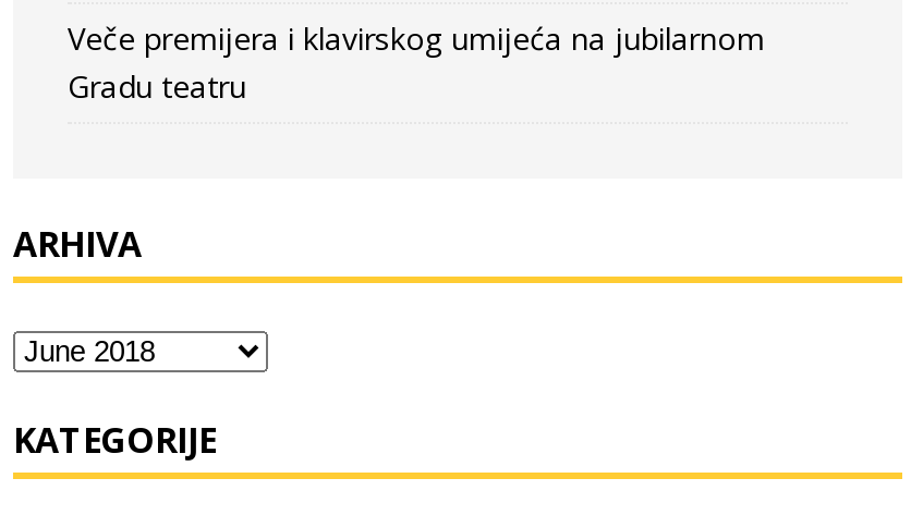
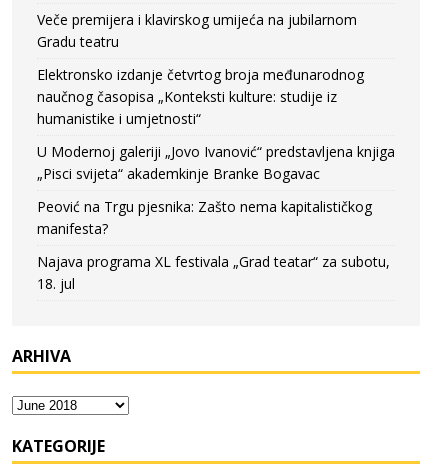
none -> [37,65,395,293] Elektronsko izdanje četvrtog broja međunarodnog | naučnog časopisa „Konteksti kulture: studije iz | humanistike i umjetnosti“ | U Modernoj galeriji „Jovo Ivanović“ predstavljena knjiga | „Pisci svijeta“ akademkinje Branke Bogavac | Peović na Trgu pjesnika: Zašto nema kapitalističkog | manifesta? | Najava programa XL festivala „Grad teatar“ za subotu, | 18. jul

